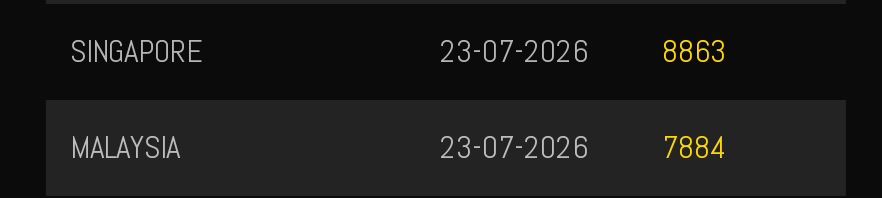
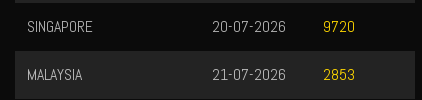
[440,31,588,71] 23-07-2026 -> [212,16,286,36] 20-07-2026
[662,32,726,72] 8863 -> [323,17,355,37] 9720
[440,127,588,167] 23-07-2026 -> [212,64,286,84] 21-07-2026
[662,128,726,168] 7884 -> [323,65,355,85] 2853

